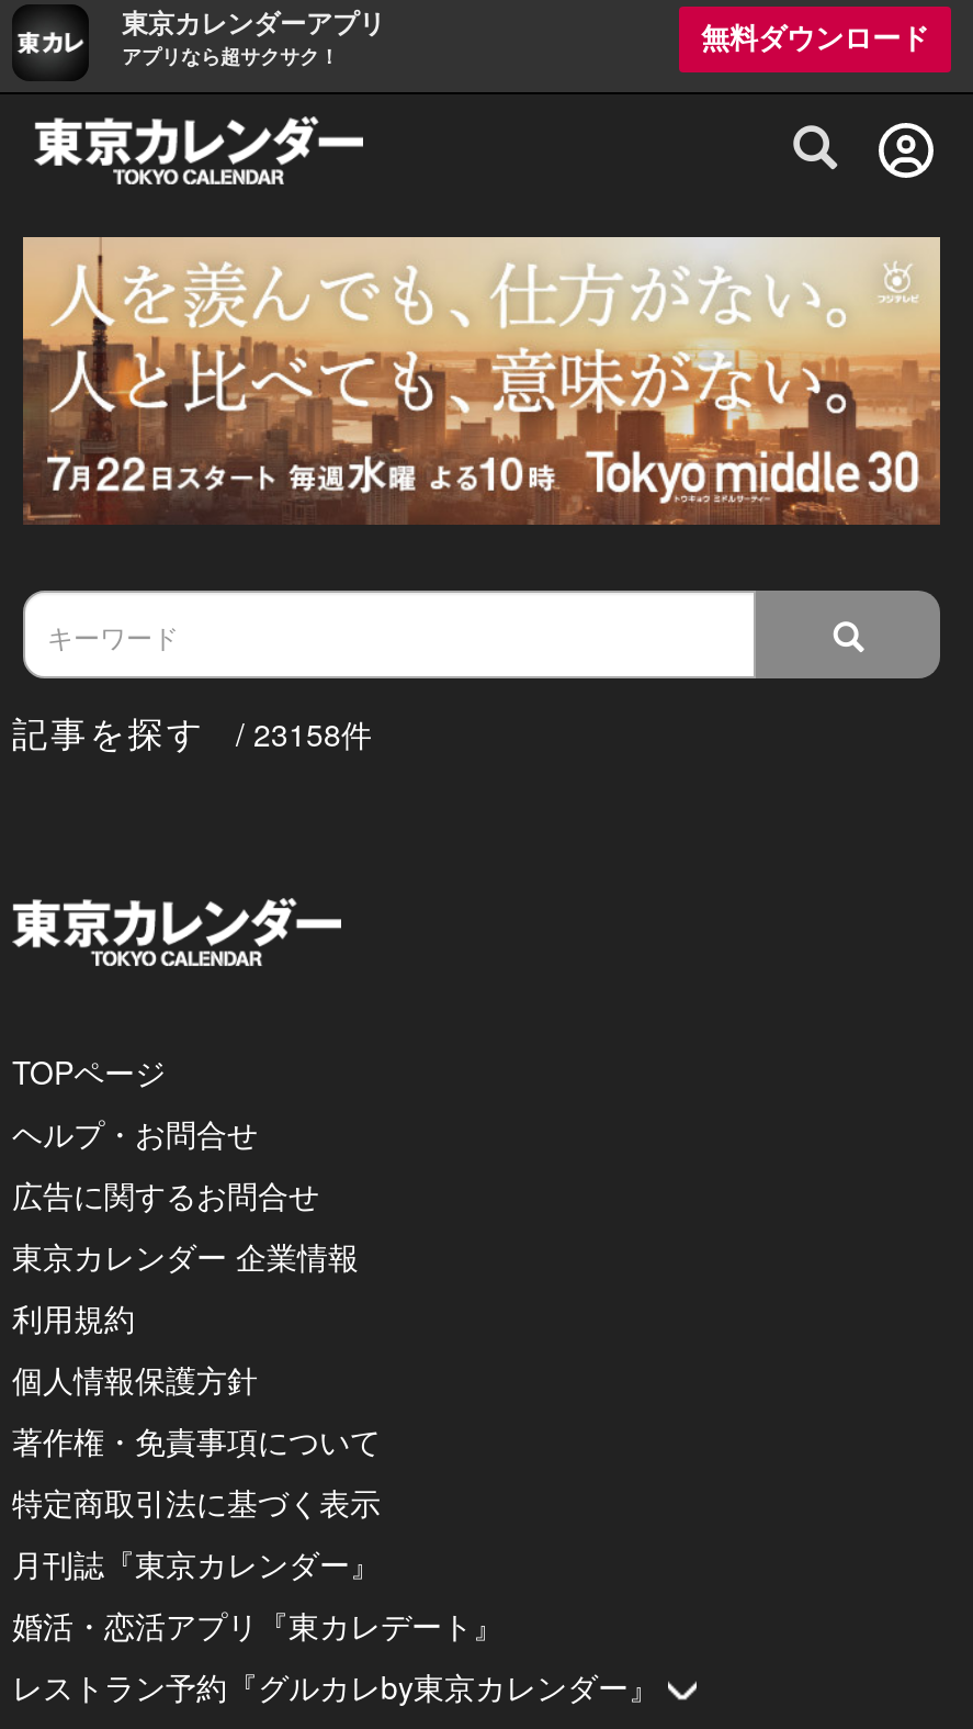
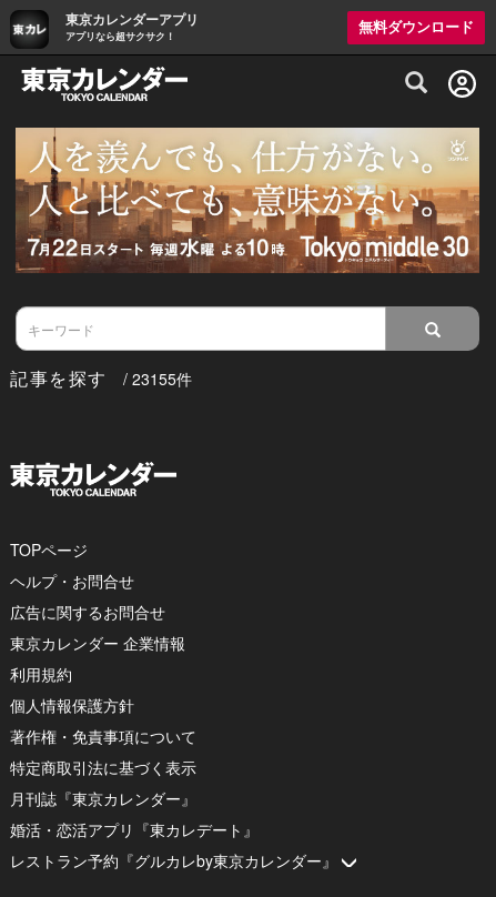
[12,707,372,758] 記事を探す / 23158件 -> [10,365,192,391] 記事を探す / 23155件

